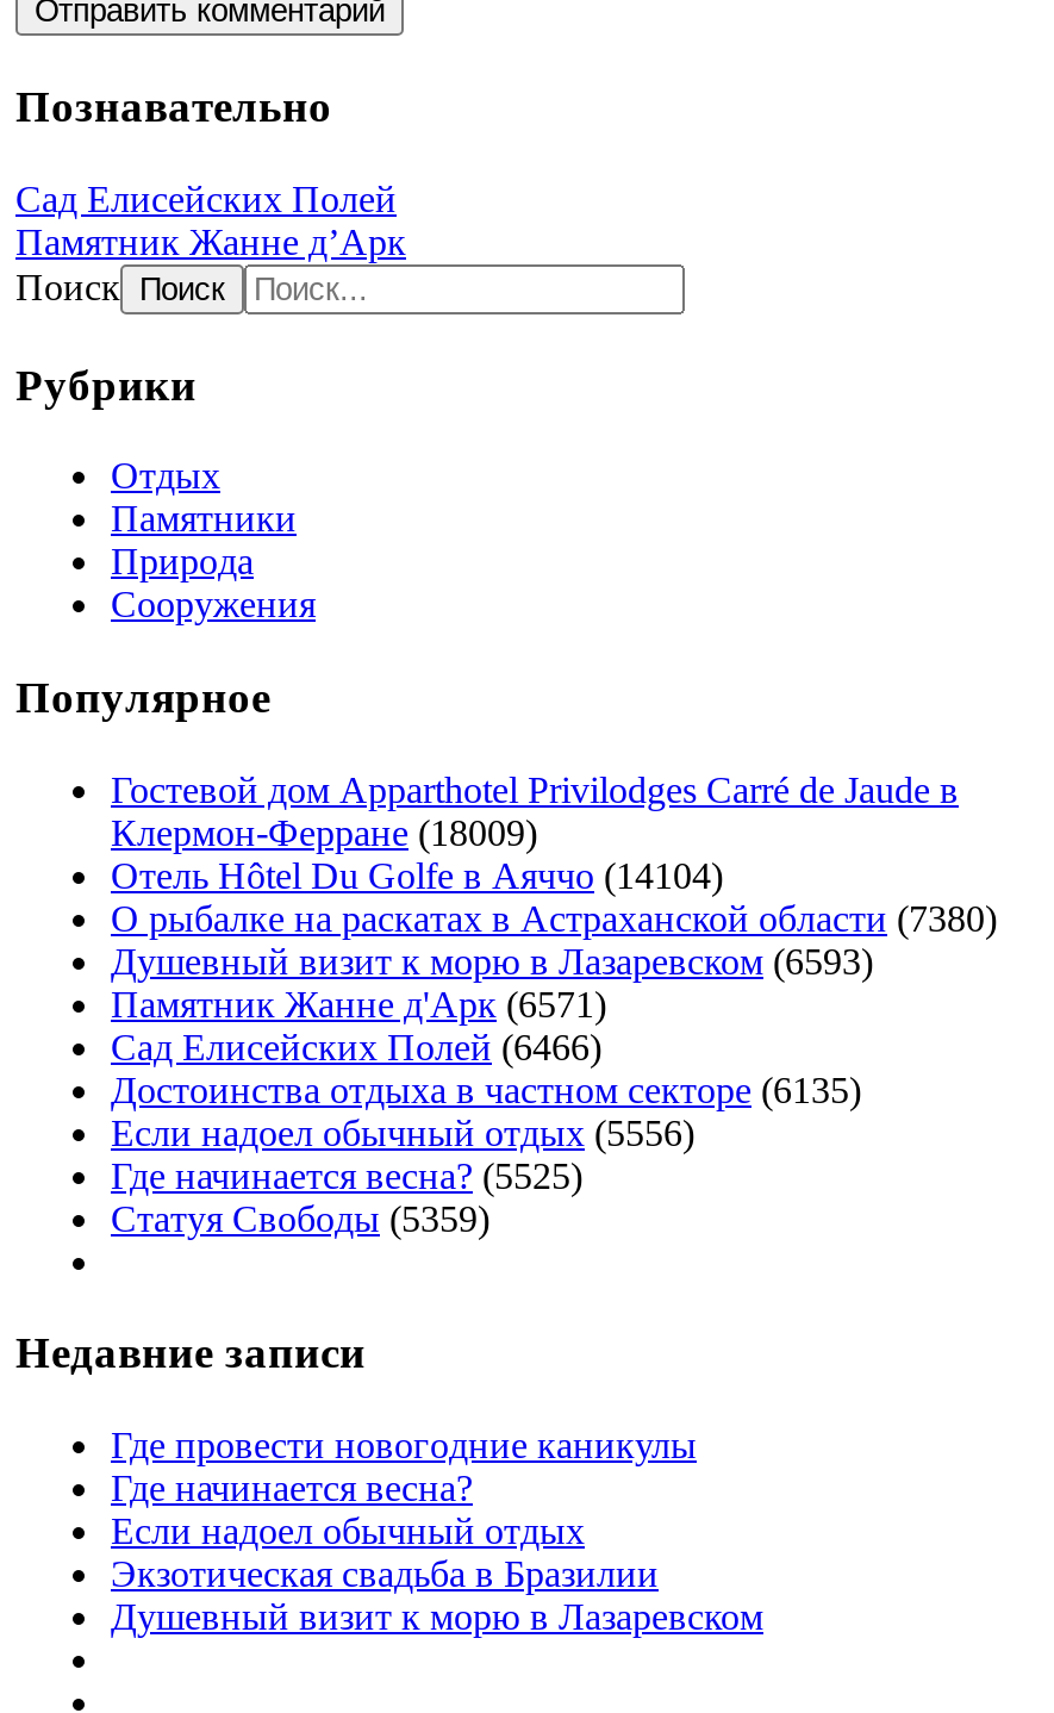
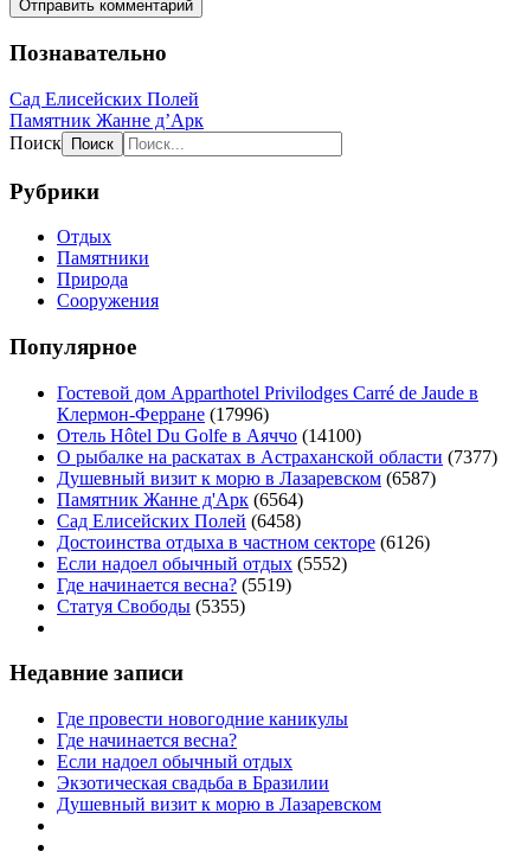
[111,812,537,852] Клермон-Ферране (18009) -> [57,404,269,424] Клермон-Ферране (17996)
[111,855,723,895] Отель Hôtel Du Golfe в Аяччо (14104) -> [57,425,361,445] Отель Hôtel Du Golfe в Аяччо (14100)
[111,897,997,938] О рыбалке на раскатах в Астраханской области (7380) -> [57,446,497,467] О рыбалке на раскатах в Астраханской области (7377)
[111,940,873,981] Душевный визит к морю в Лазаревском (6593) -> [57,468,436,488] Душевный визит к морю в Лазаревском (6587)
[111,983,606,1024] Памятник Жанне д'Арк (6571) -> [57,489,303,509] Памятник Жанне д'Арк (6564)
[111,1026,601,1067] Сад Елисейских Полей (6466) -> [57,510,301,531] Сад Елисейских Полей (6458)
[111,1069,861,1110] Достоинства отдыха в частном секторе (6135) -> [57,532,430,552] Достоинства отдыха в частном секторе (6126)
[111,1112,694,1152] Если надоел обычный отдых (5556) -> [57,553,347,573] Если надоел обычный отдых (5552)
[111,1155,582,1195] Где начинается весна? (5525) -> [57,574,291,595] Где начинается весна? (5519)
[111,1198,489,1238] Статуя Свободы (5359) -> [57,596,245,616] Статуя Свободы (5355)

